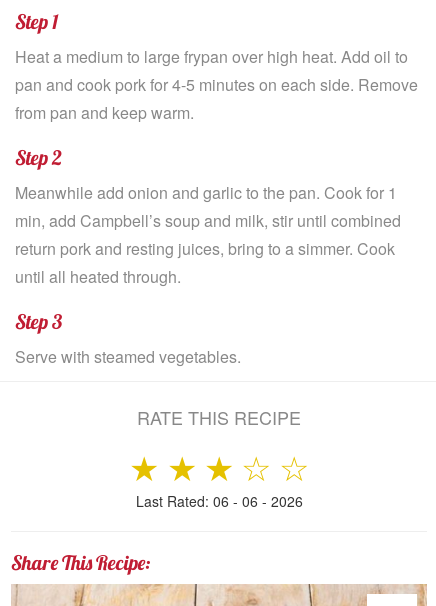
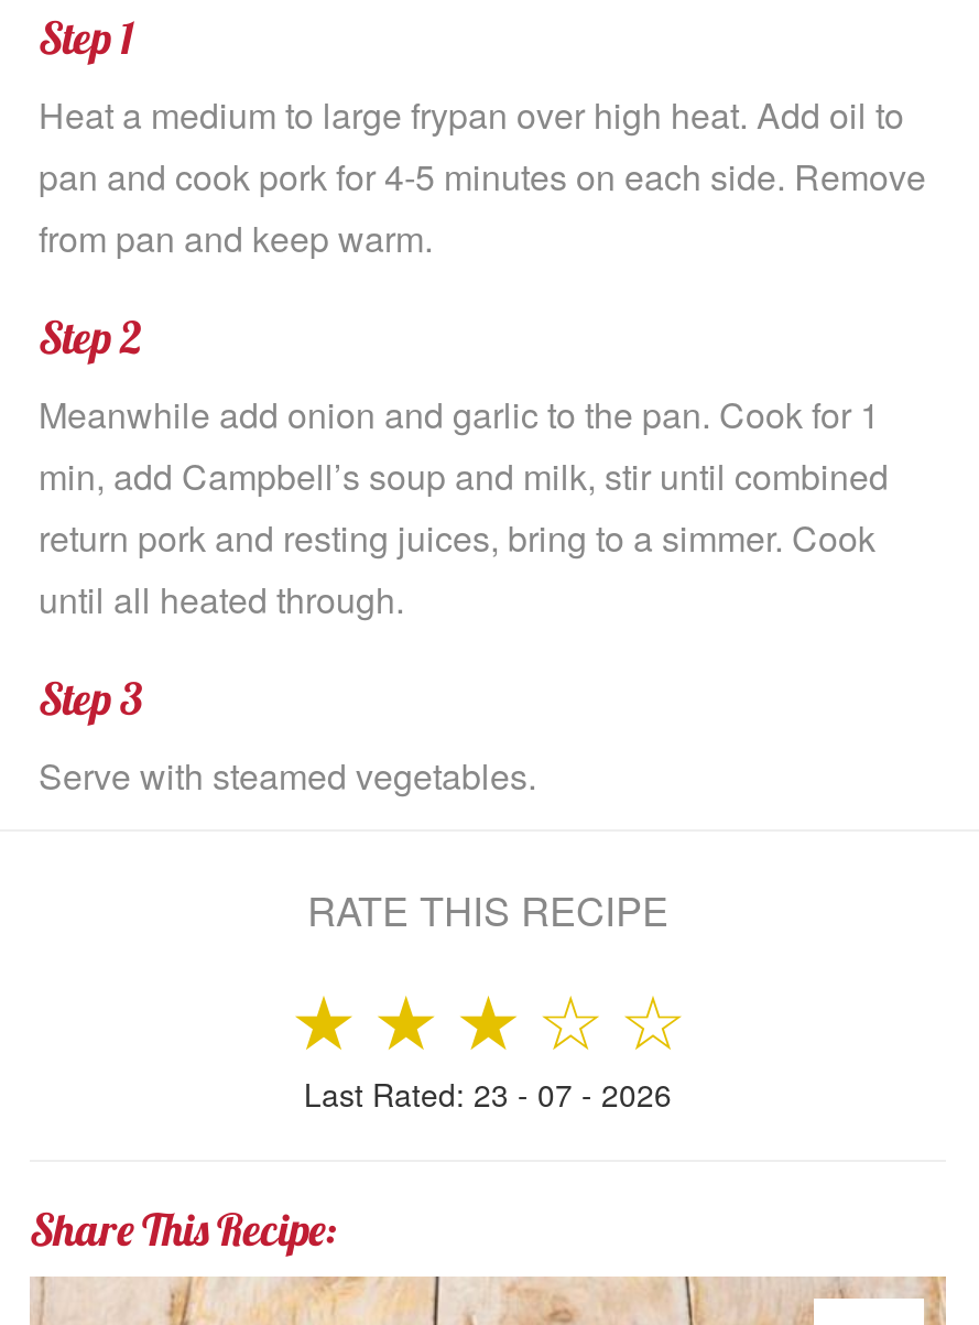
[135,491,302,511] Last Rated: 06 - 06 - 2026 -> [304,1072,672,1116] Last Rated: 23 - 07 - 2026

